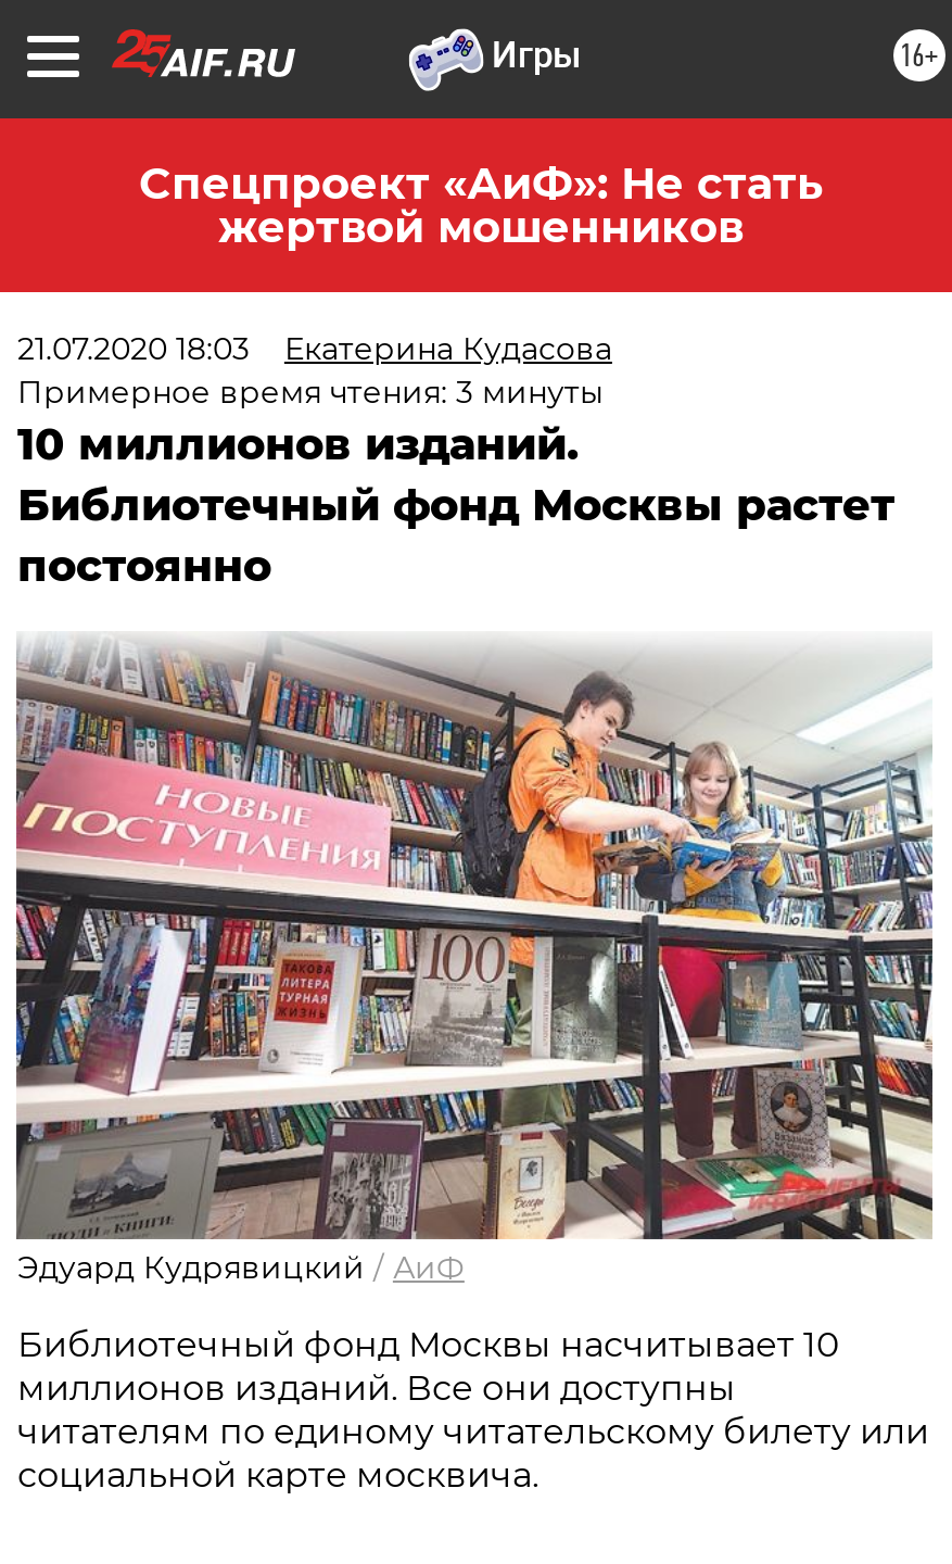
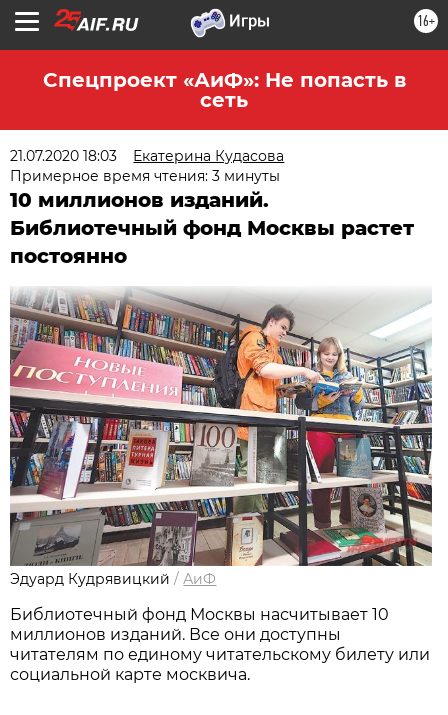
[139,157,823,253] Спецпроект «АиФ»: Не стать | жертвой мошенников -> [42,68,405,112] Спецпроект «АиФ»: Не попасть в | сеть

